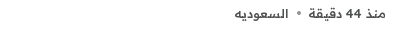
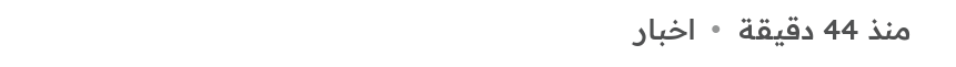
[234,5,289,21] السعوديه -> [634,11,697,46] اخبار

